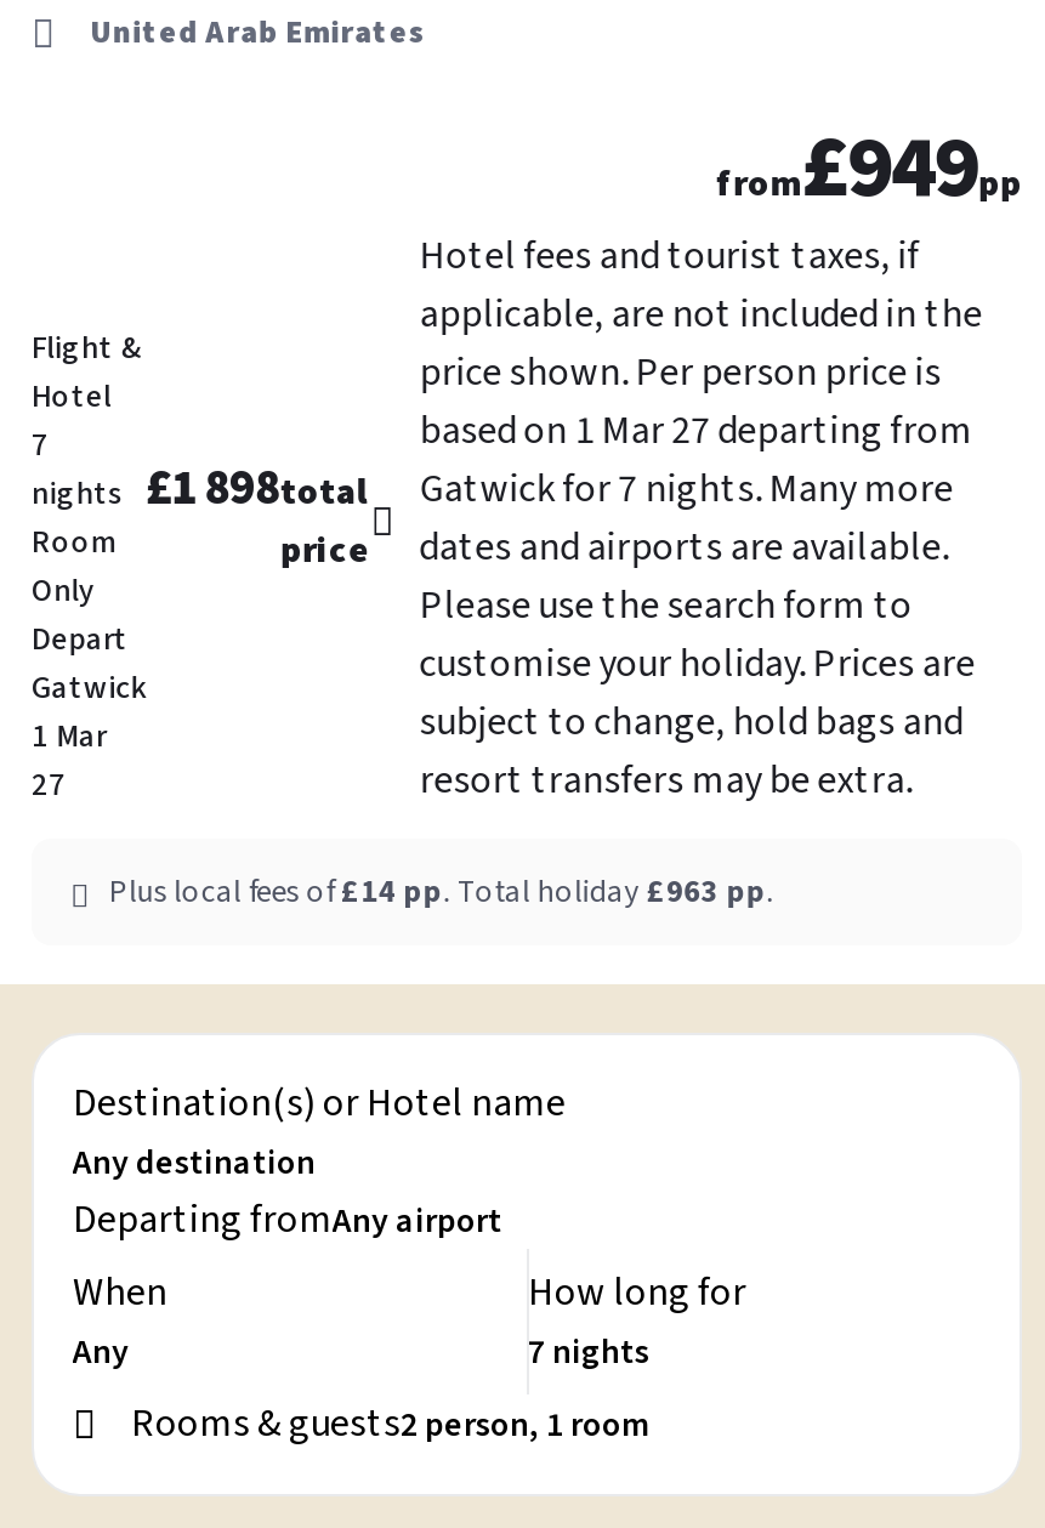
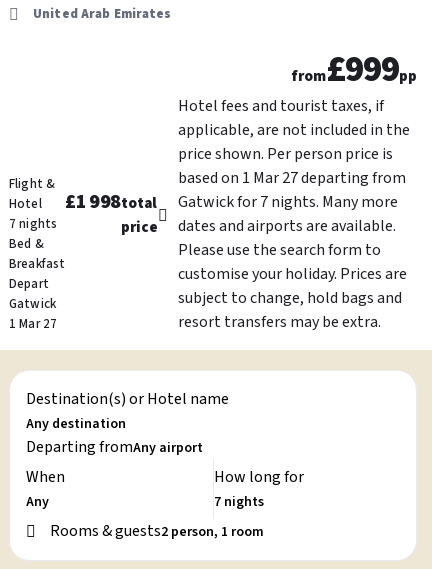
[716,106,1022,230] from£949pp -> [291,44,417,95] from£999pp
moved [32,327,143,370] -> [9,175,55,193]: Flight &
moved [32,375,111,419] -> [9,195,42,213]: Hotel
[32,424,123,613] 7 | nights | Room | Only -> [9,215,65,273] 7 nights | Bed & | Breakfast
[145,455,368,523] £1 898total -> [65,188,157,216] £1 998total
moved [32,618,145,710] -> [9,275,56,313]: Depart | Gatwick
[109,870,773,914] Plus local fees of £14 pp. Total holiday £963 pp. -> none

